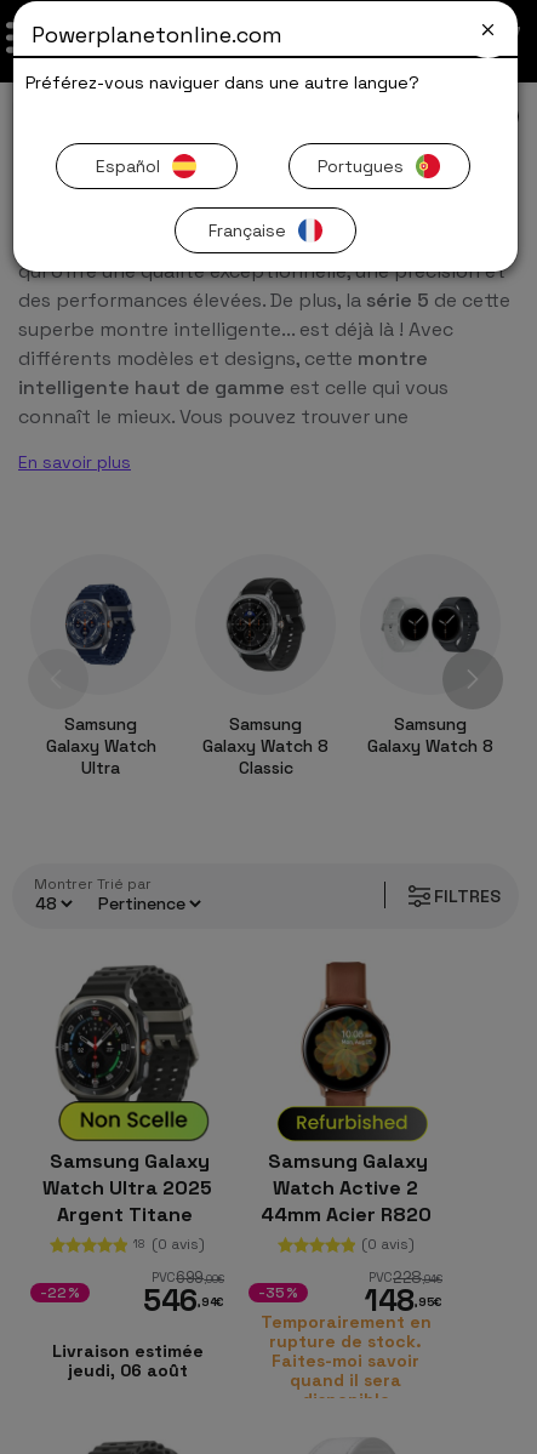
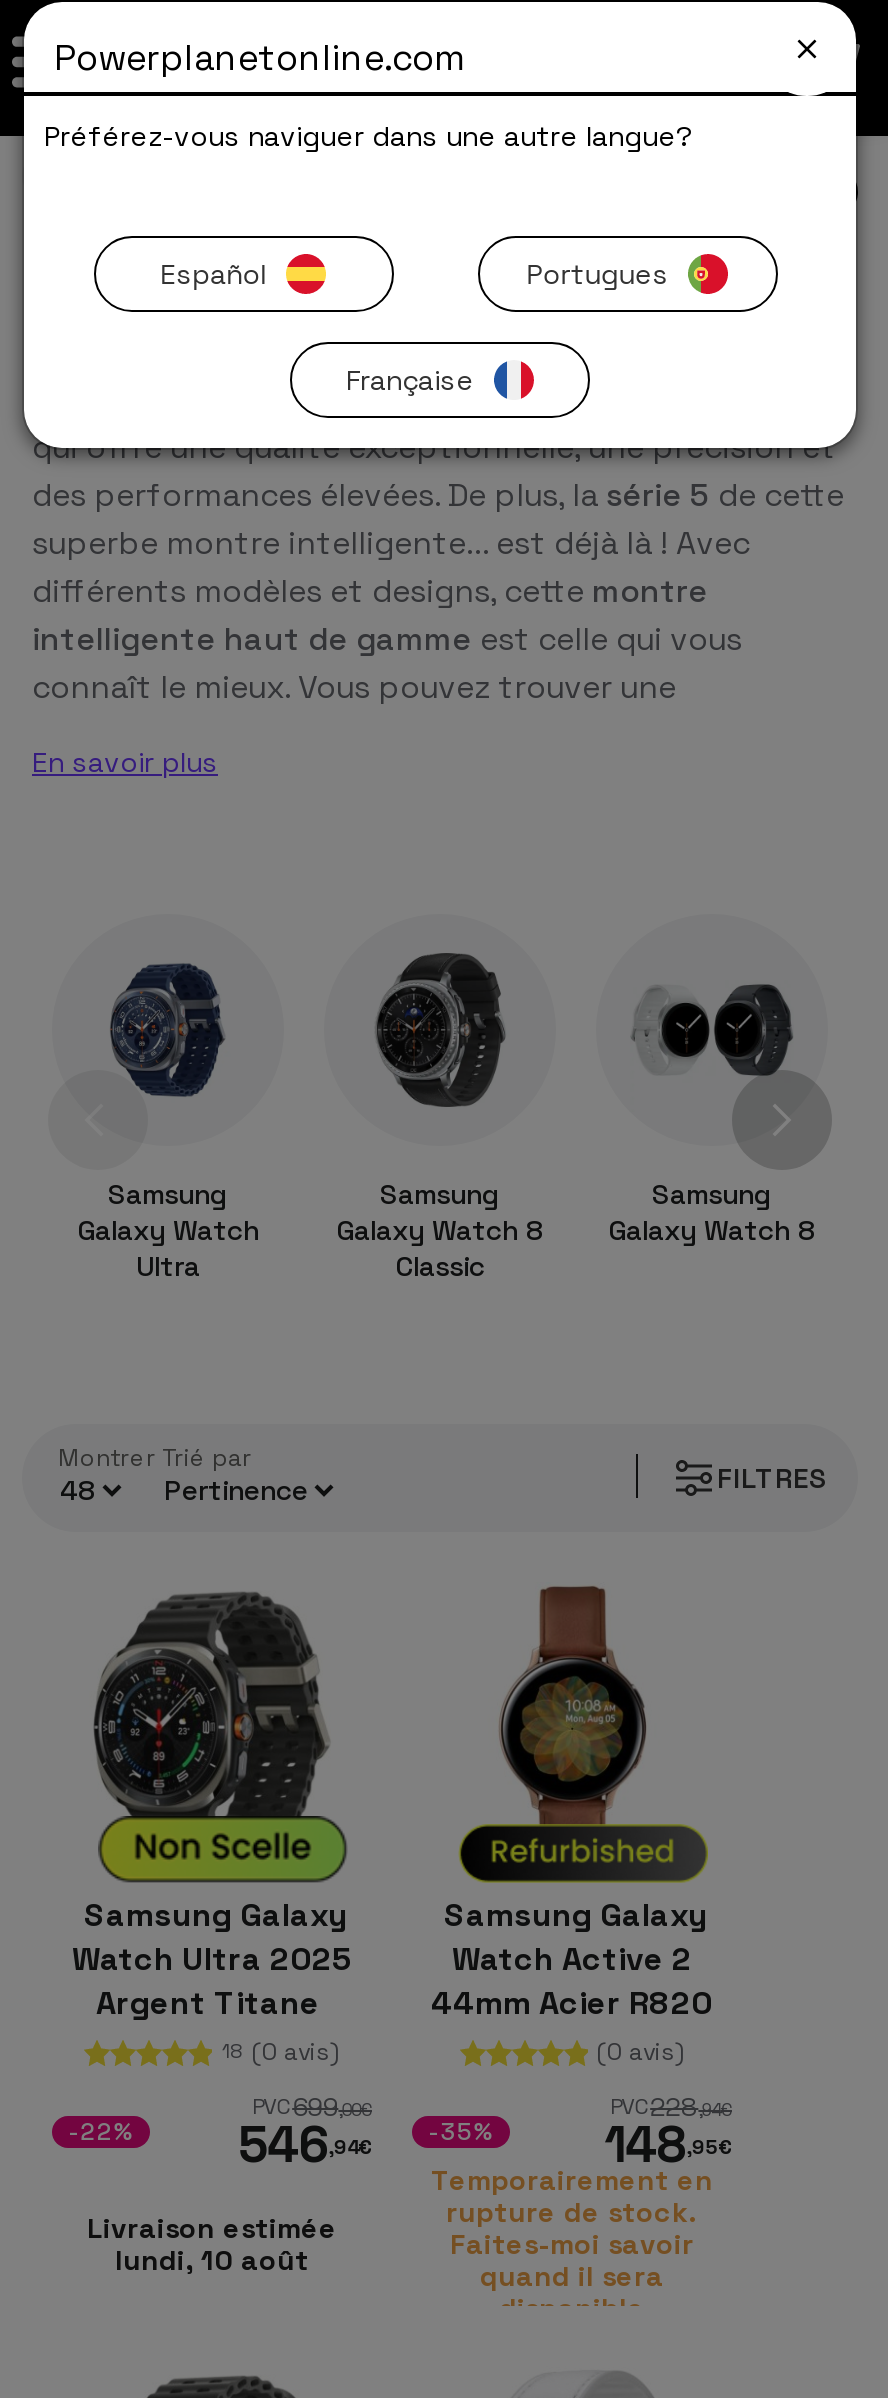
[67,1360,187,1381] jeudi, 06 août -> [115,2242,309,2278] lundi, 10 août

